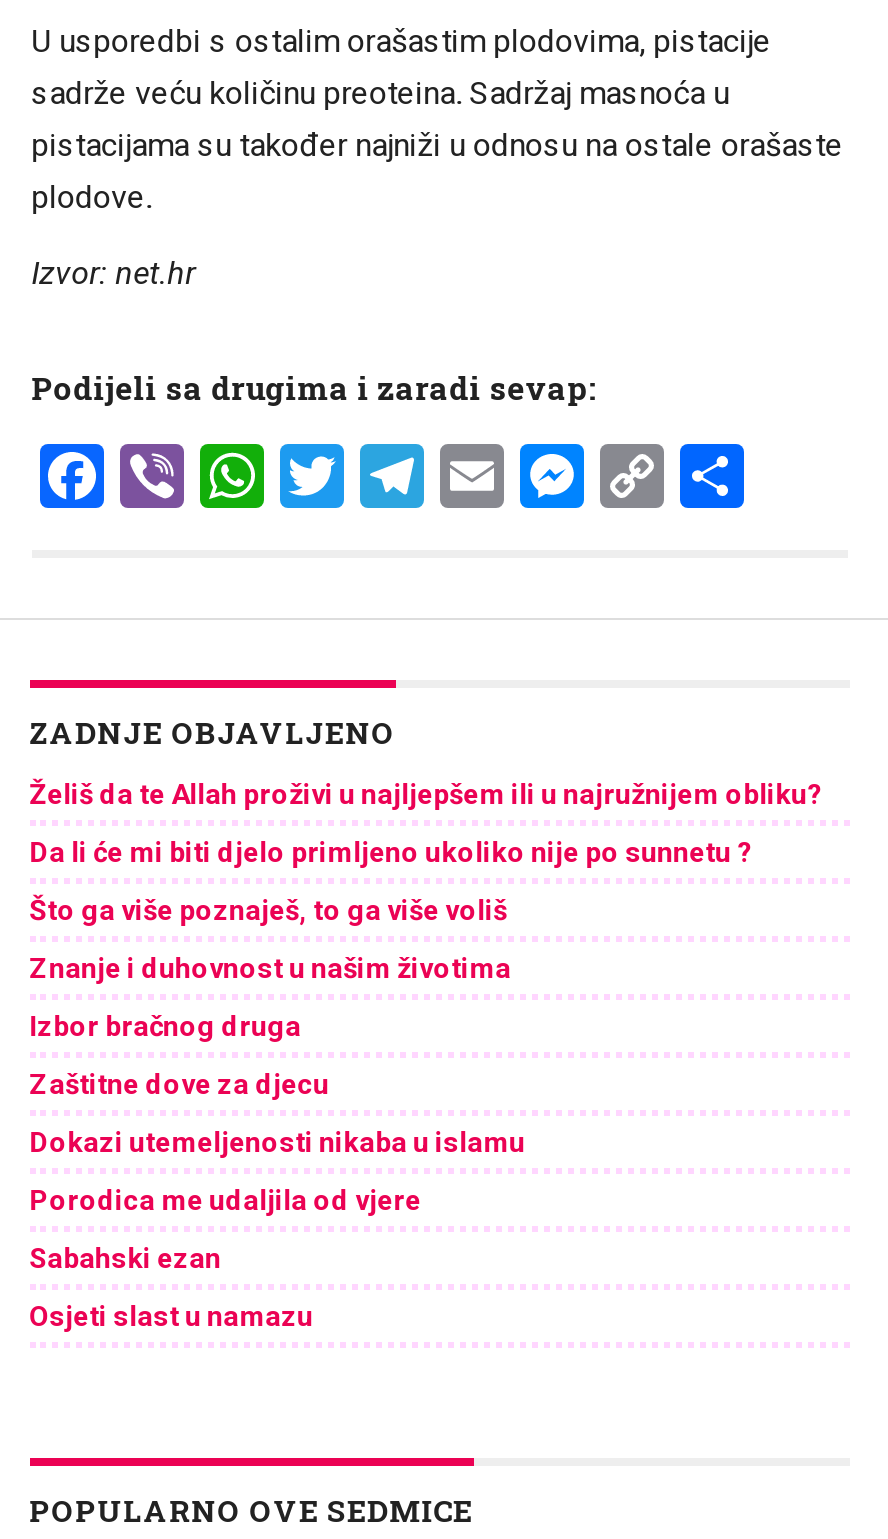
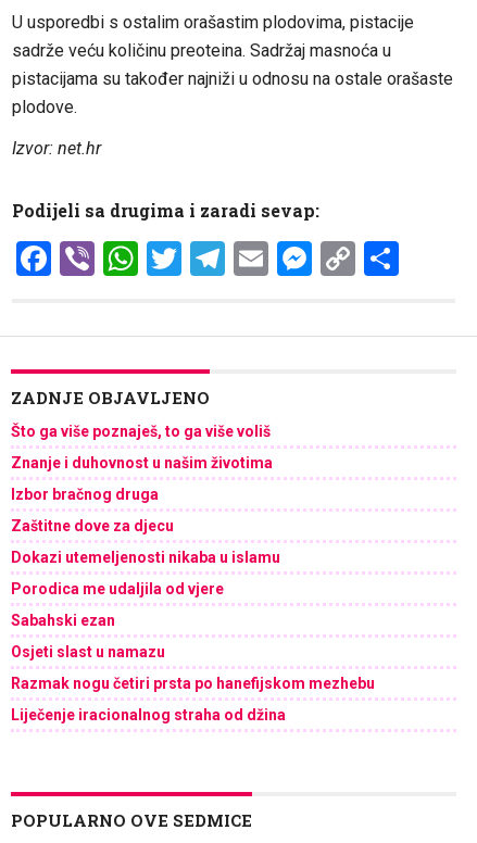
[29,778,823,868] Želiš da te Allah proživi u najljepšem ili u najružnijem obliku? | Da li će mi biti djelo primljeno ukoliko nije po sunnetu ? -> none
moved [29,894,525,1332] -> [11,423,280,660]: Što ga više poznaješ, to ga više voliš | Znanje i duhovnost u našim životima | Izbor bračnog druga | Zaštitne dove za djecu | Dokazi utemeljenosti nikaba u islamu | Porodica me udaljila od vjere | Sabahski ezan | Osjeti slast u namazu
none -> [11,675,375,724] Razmak nogu četiri prsta po hanefijskom mezhebu | Liječenje iracionalnog straha od džina

